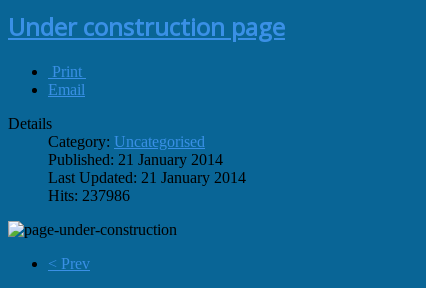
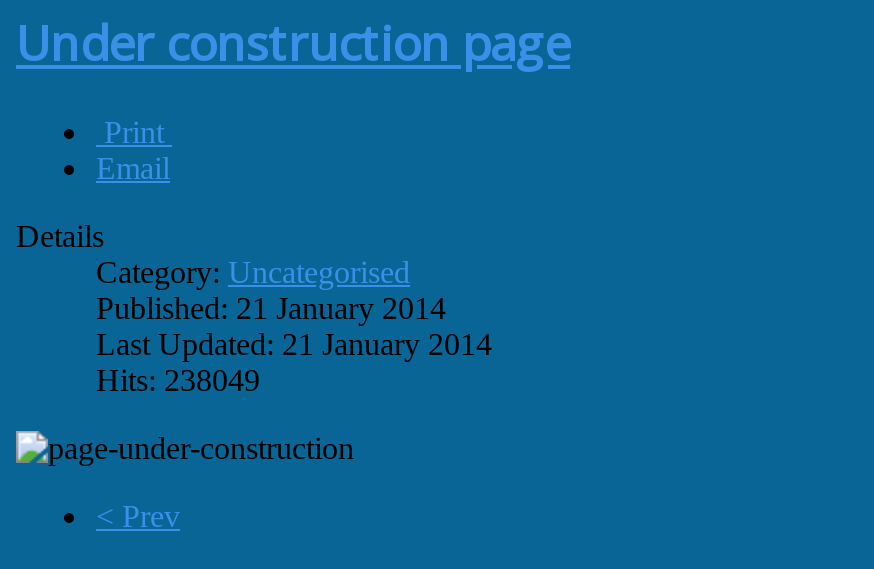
[48,187,130,204] Hits: 237986 -> [96,363,260,397] Hits: 238049

